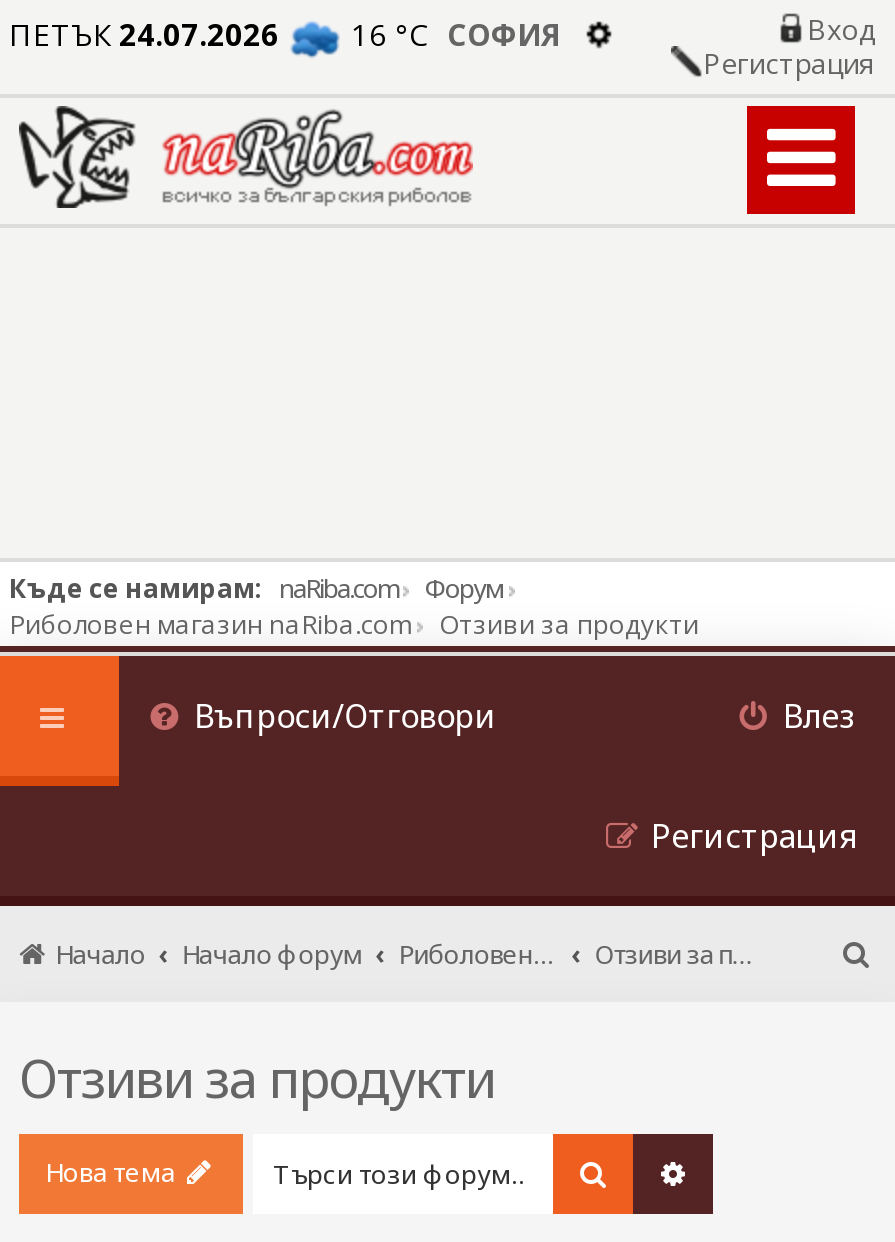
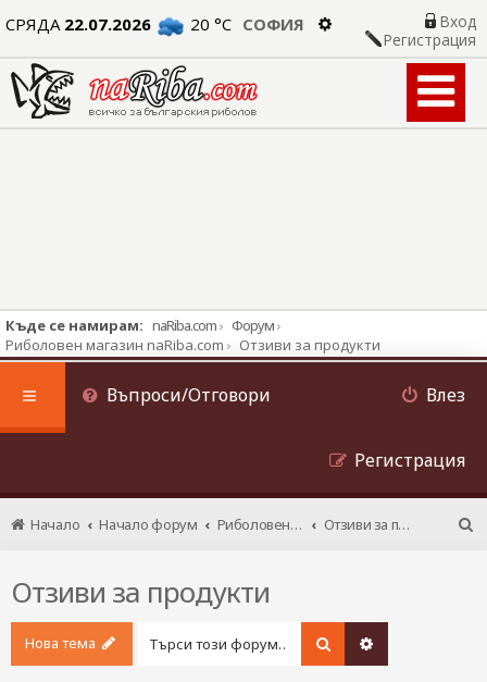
[9,13,561,53] ПЕТЪК 24.07.2026 | 16 °C СОФИЯ -> [5,13,304,34] СРЯДА 22.07.2026 | 20 °C СОФИЯ

